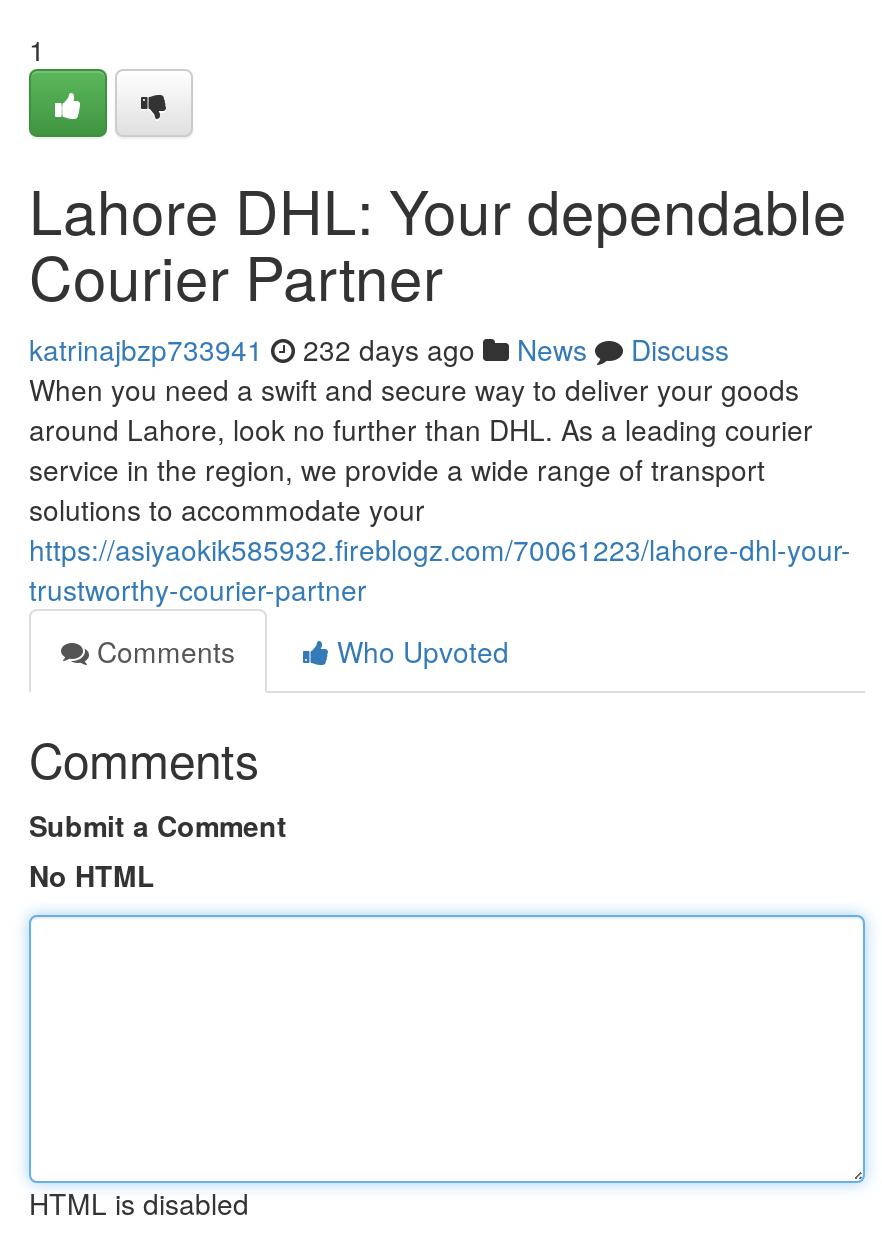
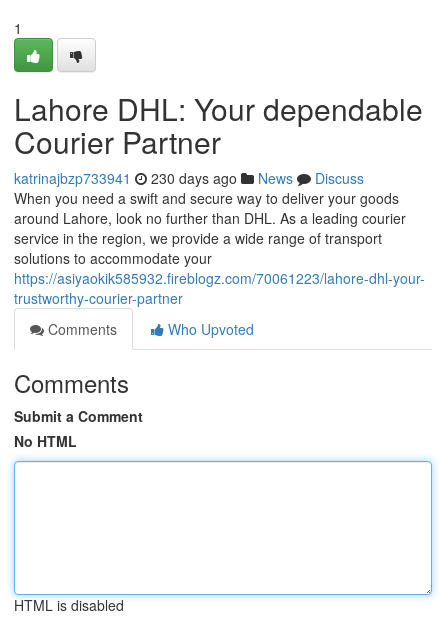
[29,329,729,369] katrinajbzp733941 232 days ago News Discuss -> [14,168,364,188] katrinajbzp733941 230 days ago News Discuss

